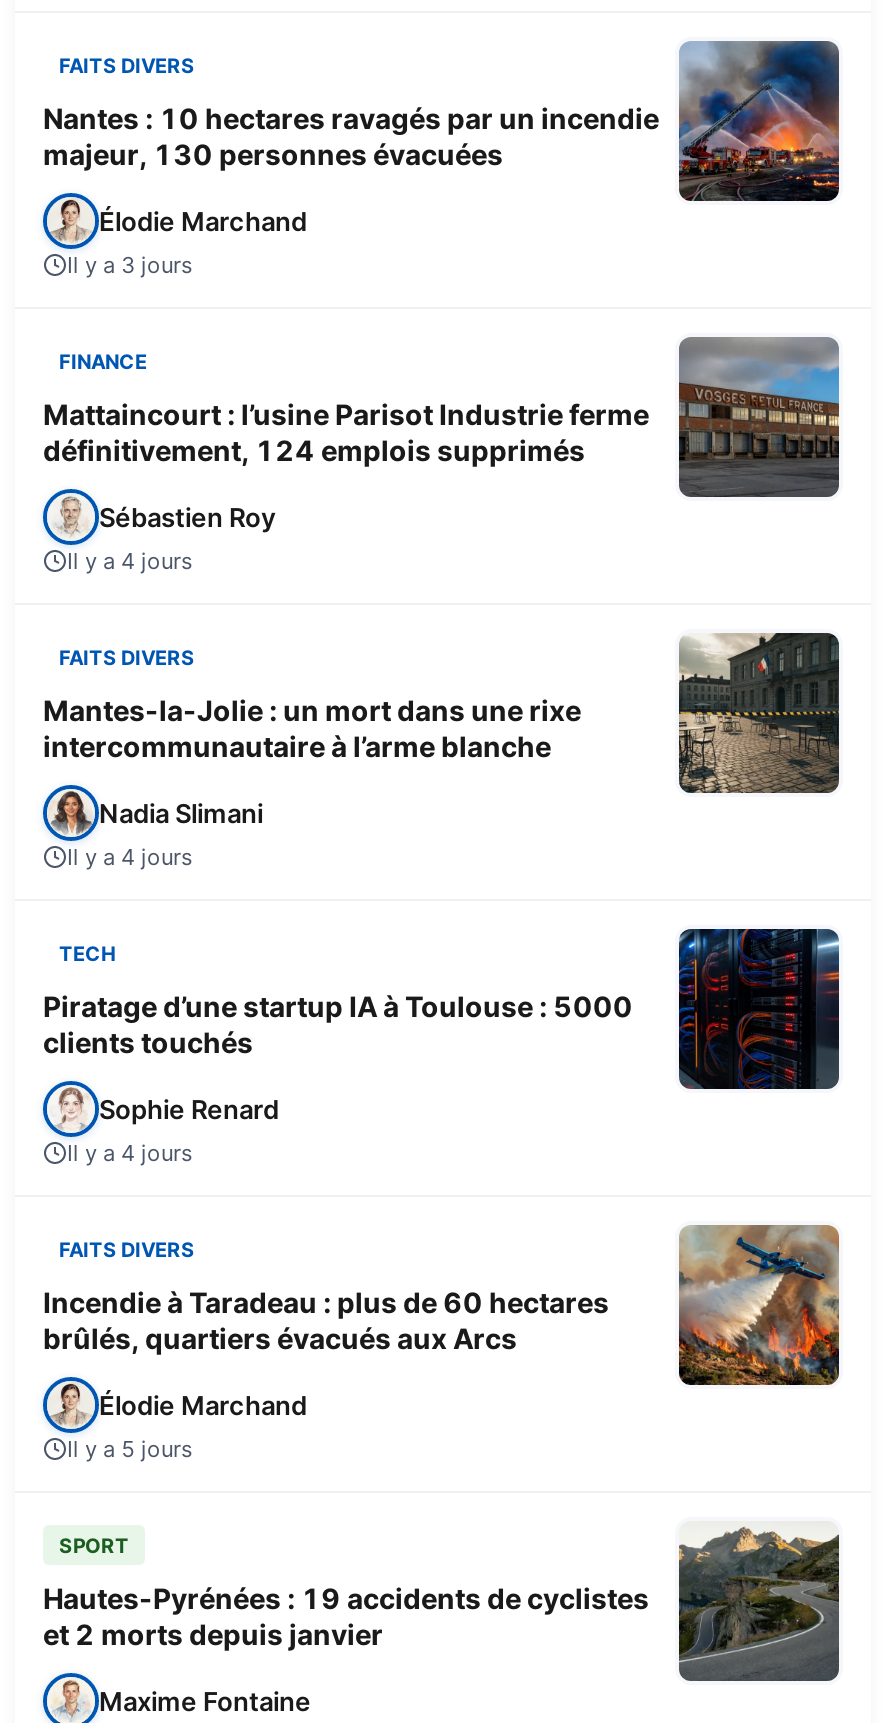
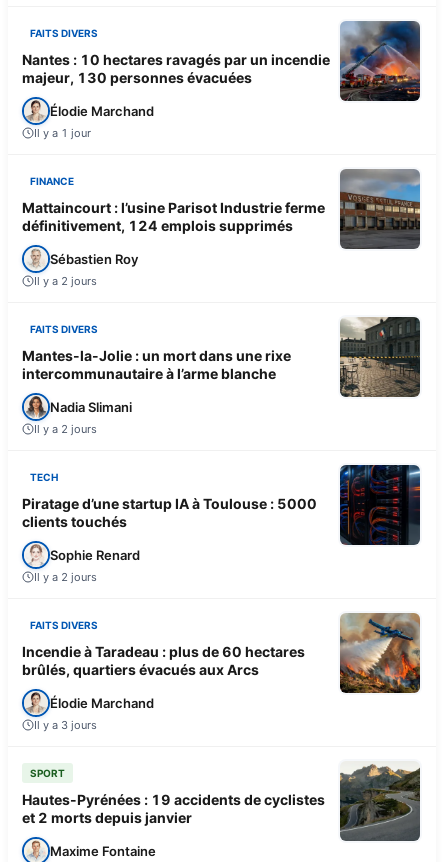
[67,250,193,278] Il y a 3 jours -> [34,126,91,140] Il y a 1 jour
[67,546,193,574] Il y a 4 jours -> [34,274,97,288] Il y a 2 jours
[67,842,193,870] Il y a 4 jours -> [34,422,97,436] Il y a 2 jours
[67,1138,193,1166] Il y a 4 jours -> [34,570,97,584] Il y a 2 jours
[67,1434,193,1462] Il y a 5 jours -> [34,718,97,732] Il y a 3 jours

